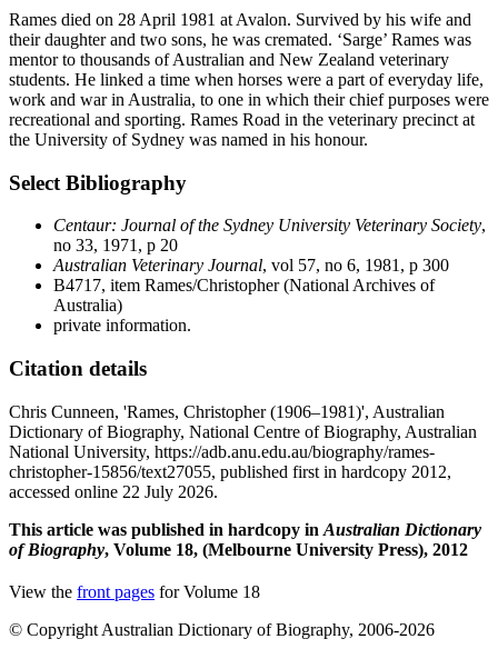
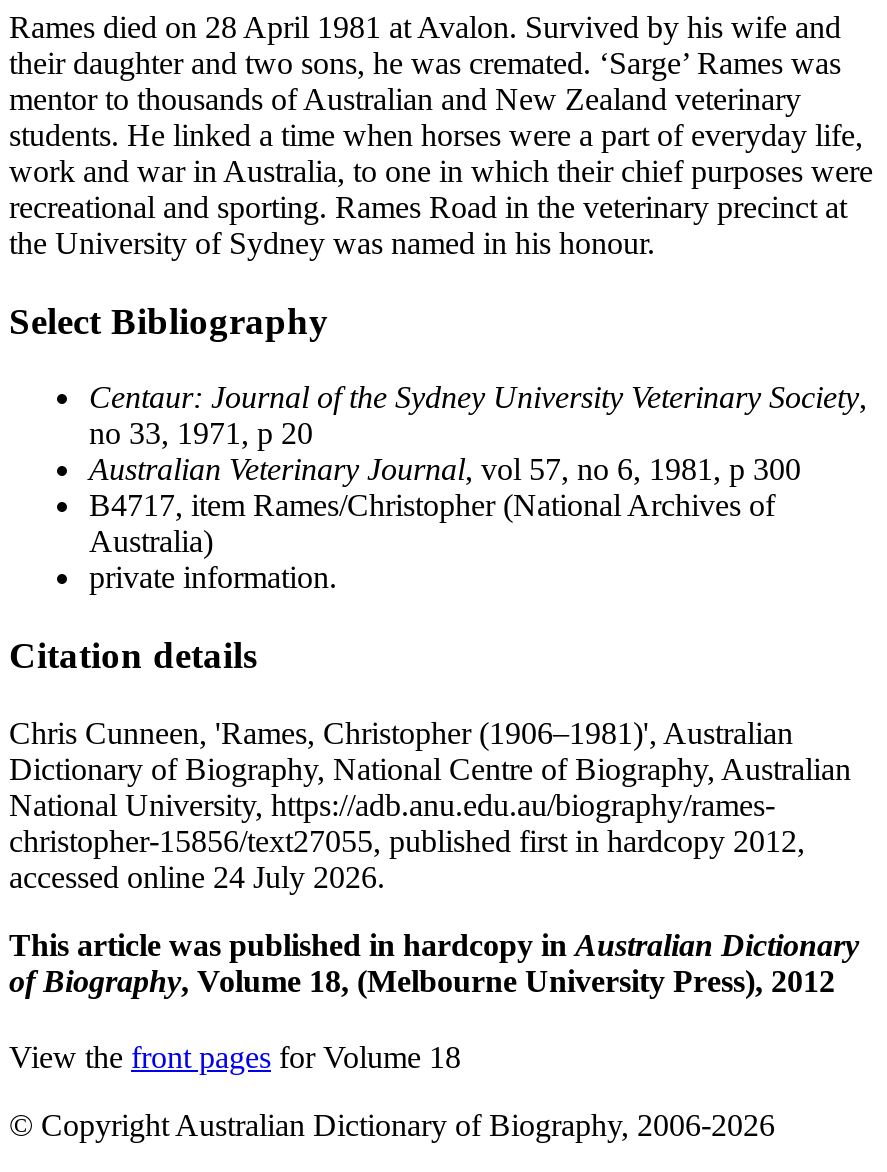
[9,482,218,501] accessed online 22 July 2026. -> [9,860,385,894] accessed online 24 July 2026.

